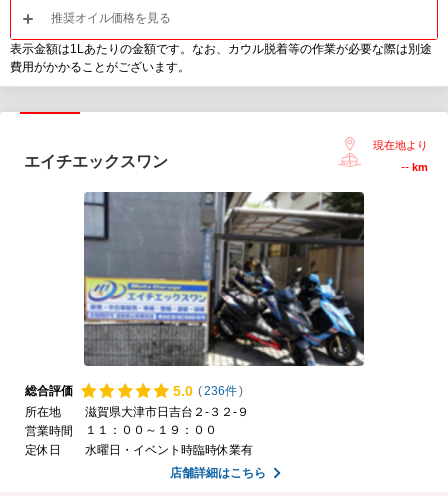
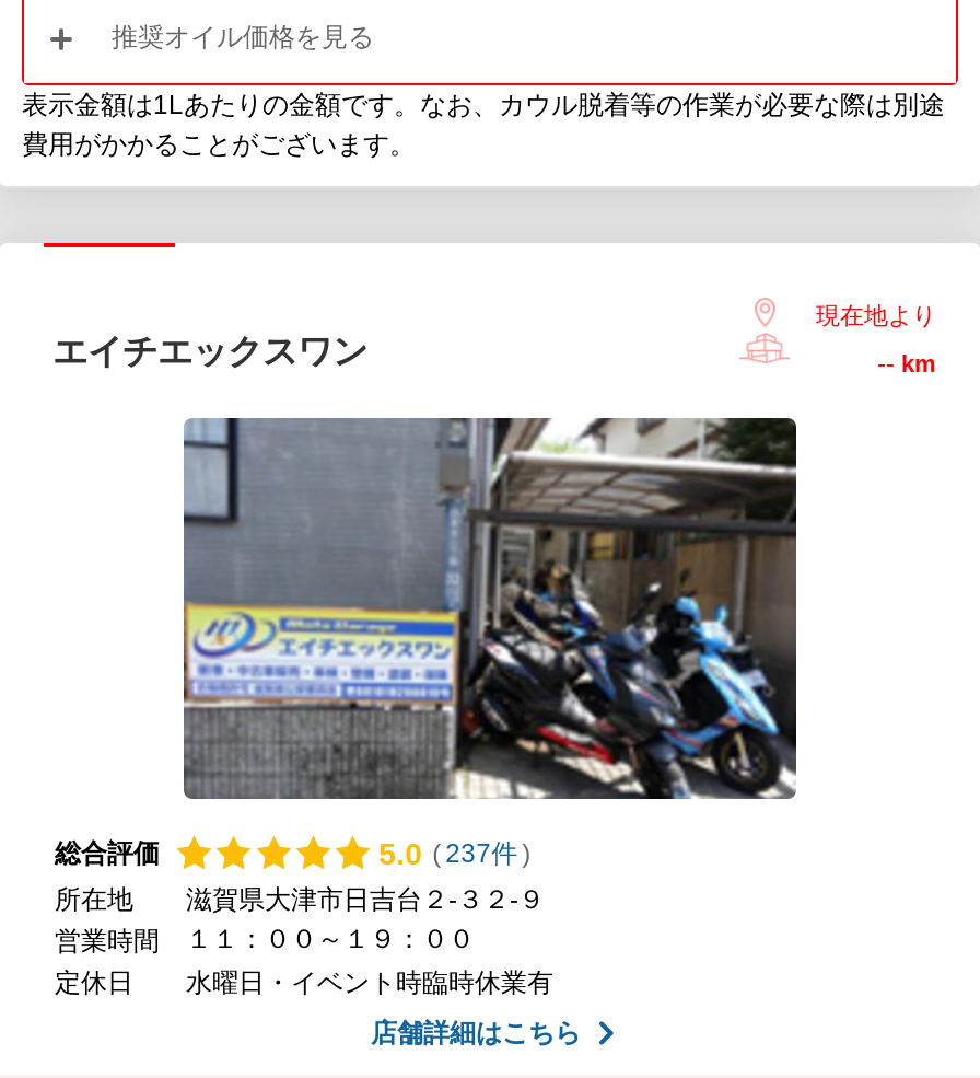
[173,383,243,399] 5.0 ( 236件 ) -> [379,836,531,871] 5.0 ( 237件 )

